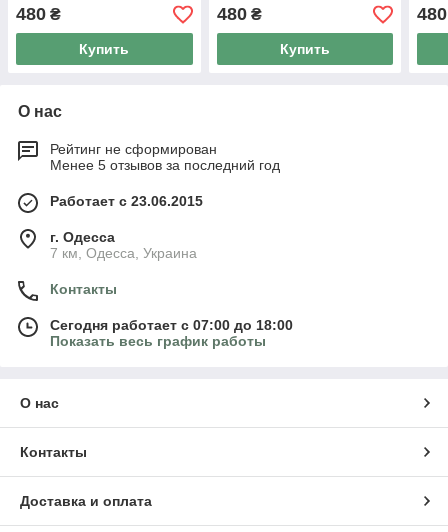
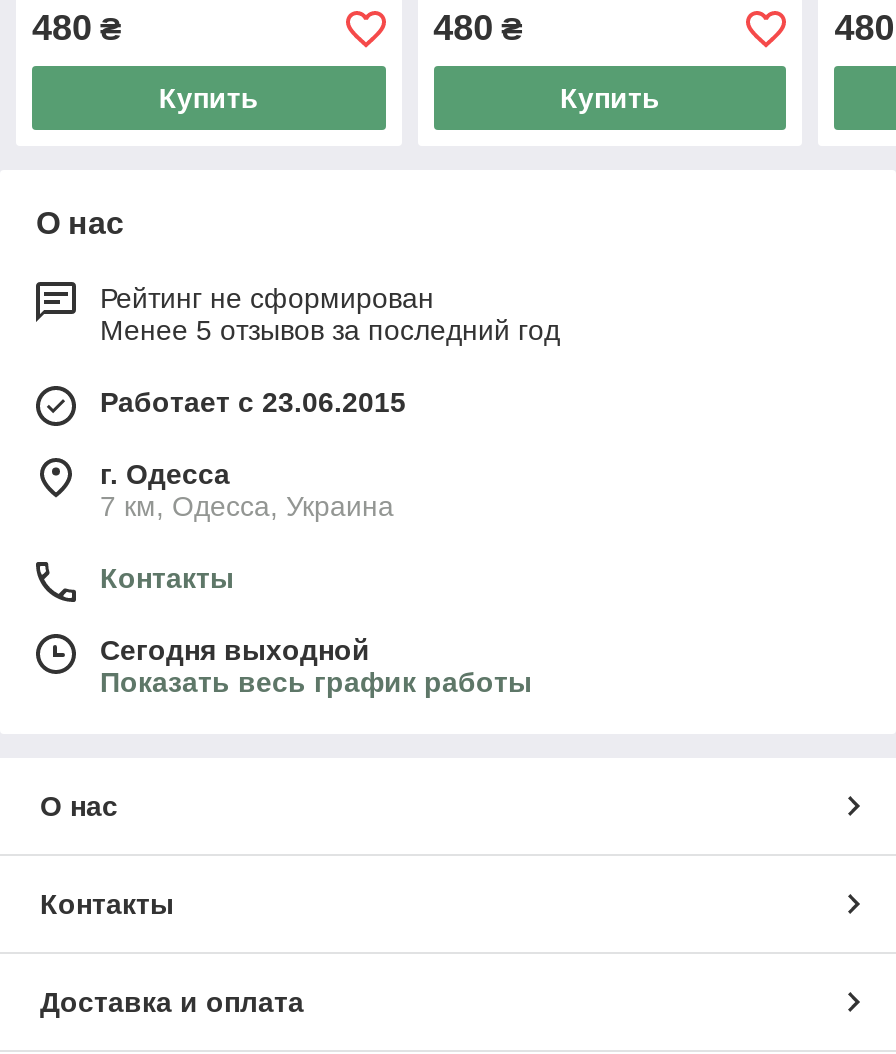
[50,317,293,333] Сегодня работает с 07:00 до 18:00 -> [100,635,370,667] Сегодня выходной

